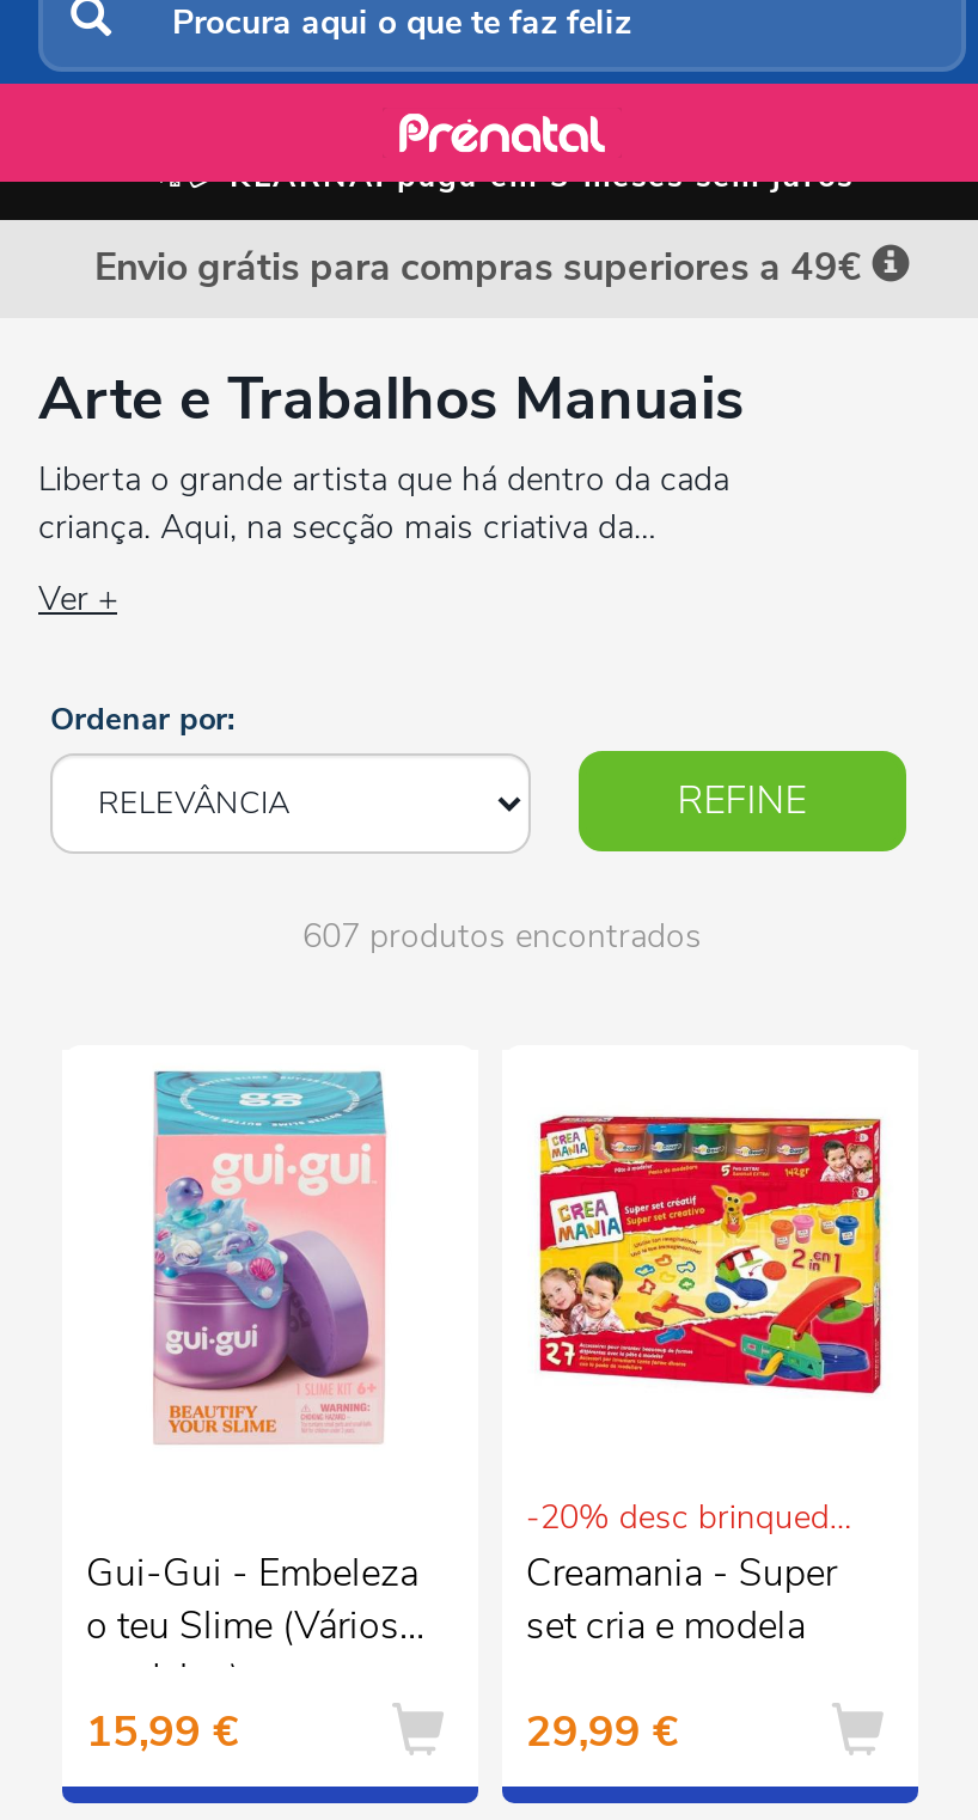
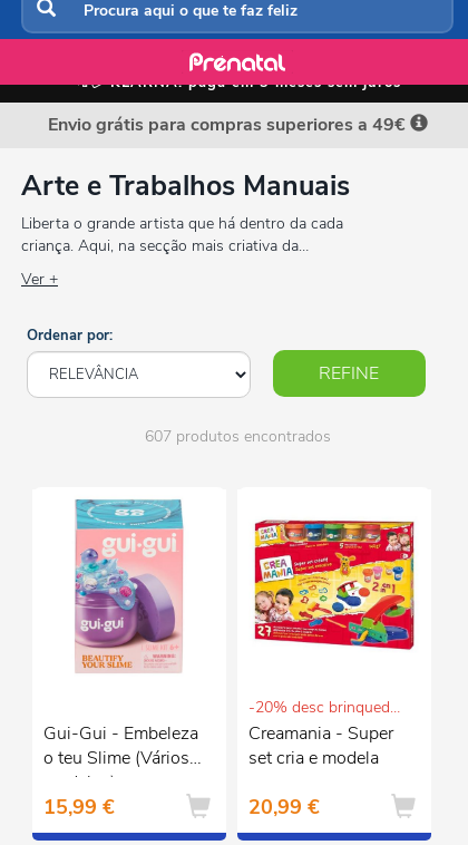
[526,1703,679,1760] 29,99 € -> [248,794,320,820] 20,99 €

